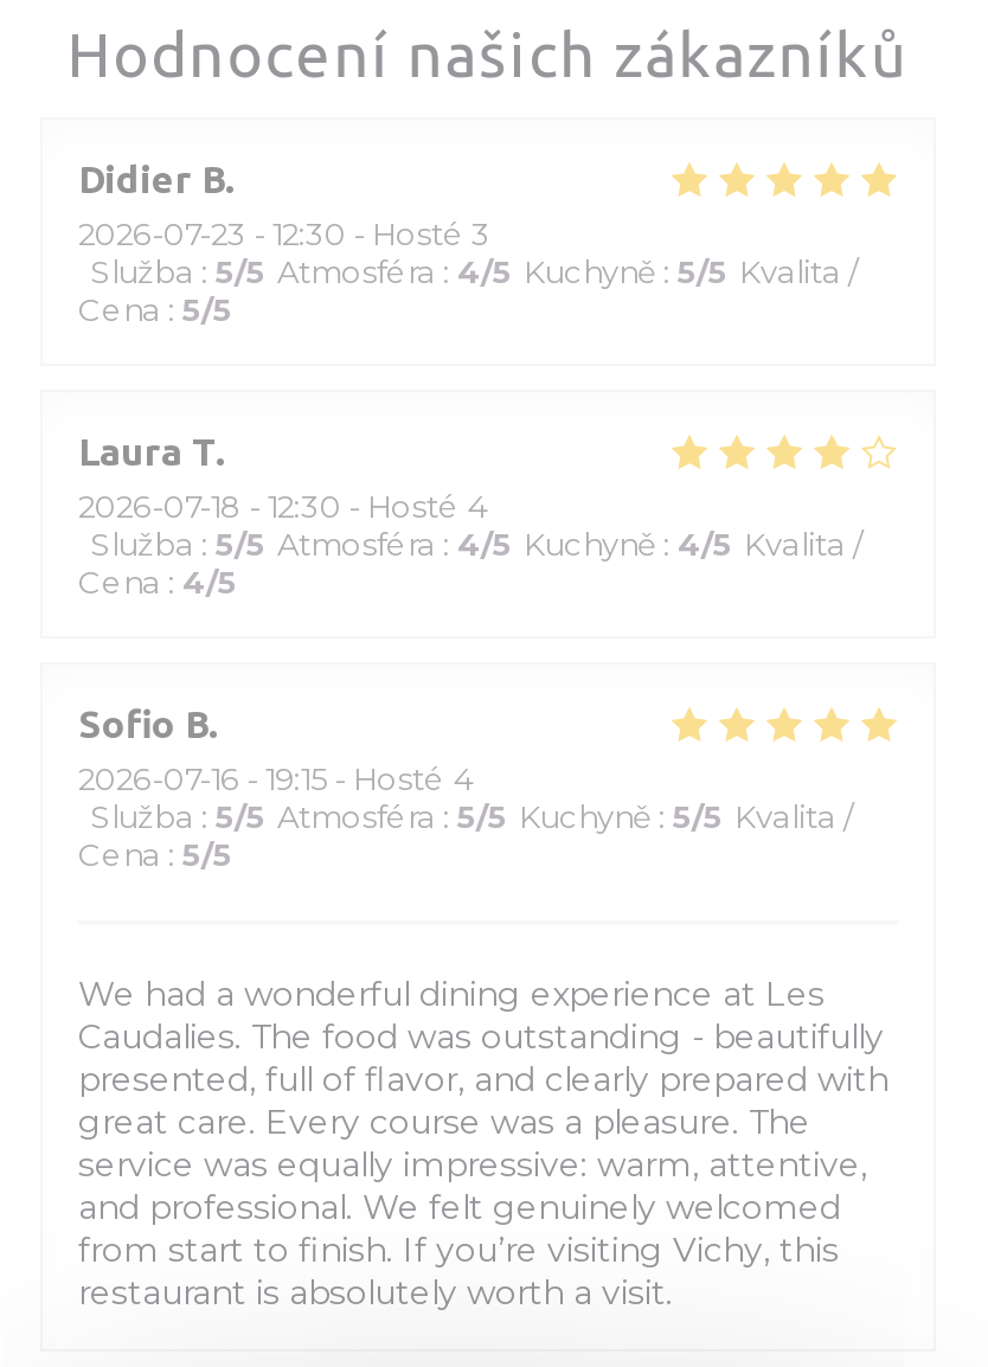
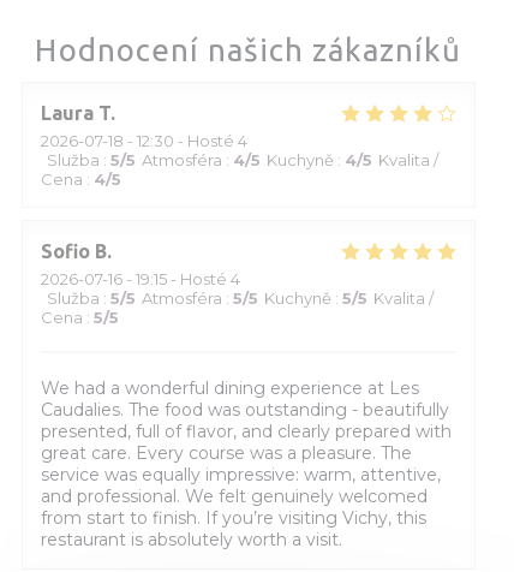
[78,158,858,328] Didier B | 2026-07-23 - 12:30 - Hosté 3 | Služba: 5/5 Atmosféra: 4/5 Kuchyně: 5/5 Kvalita / | Cena: 5/5 -> none

